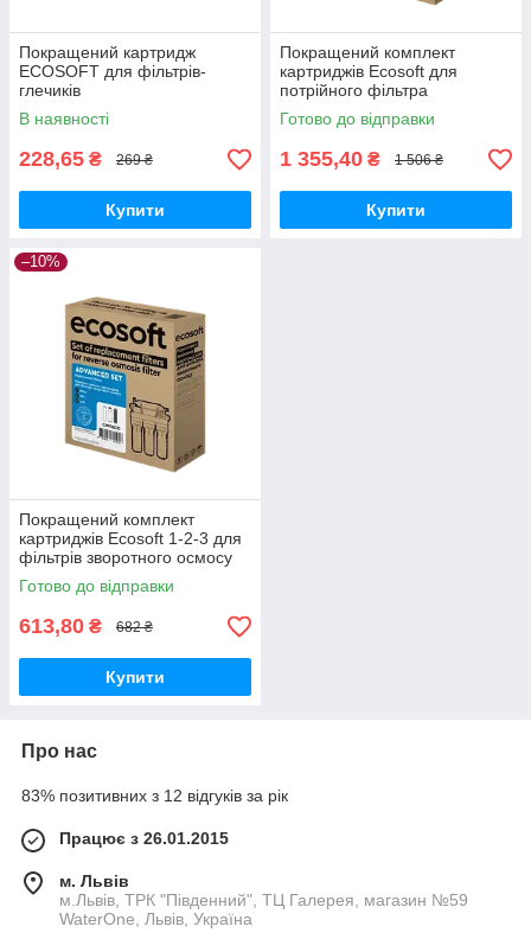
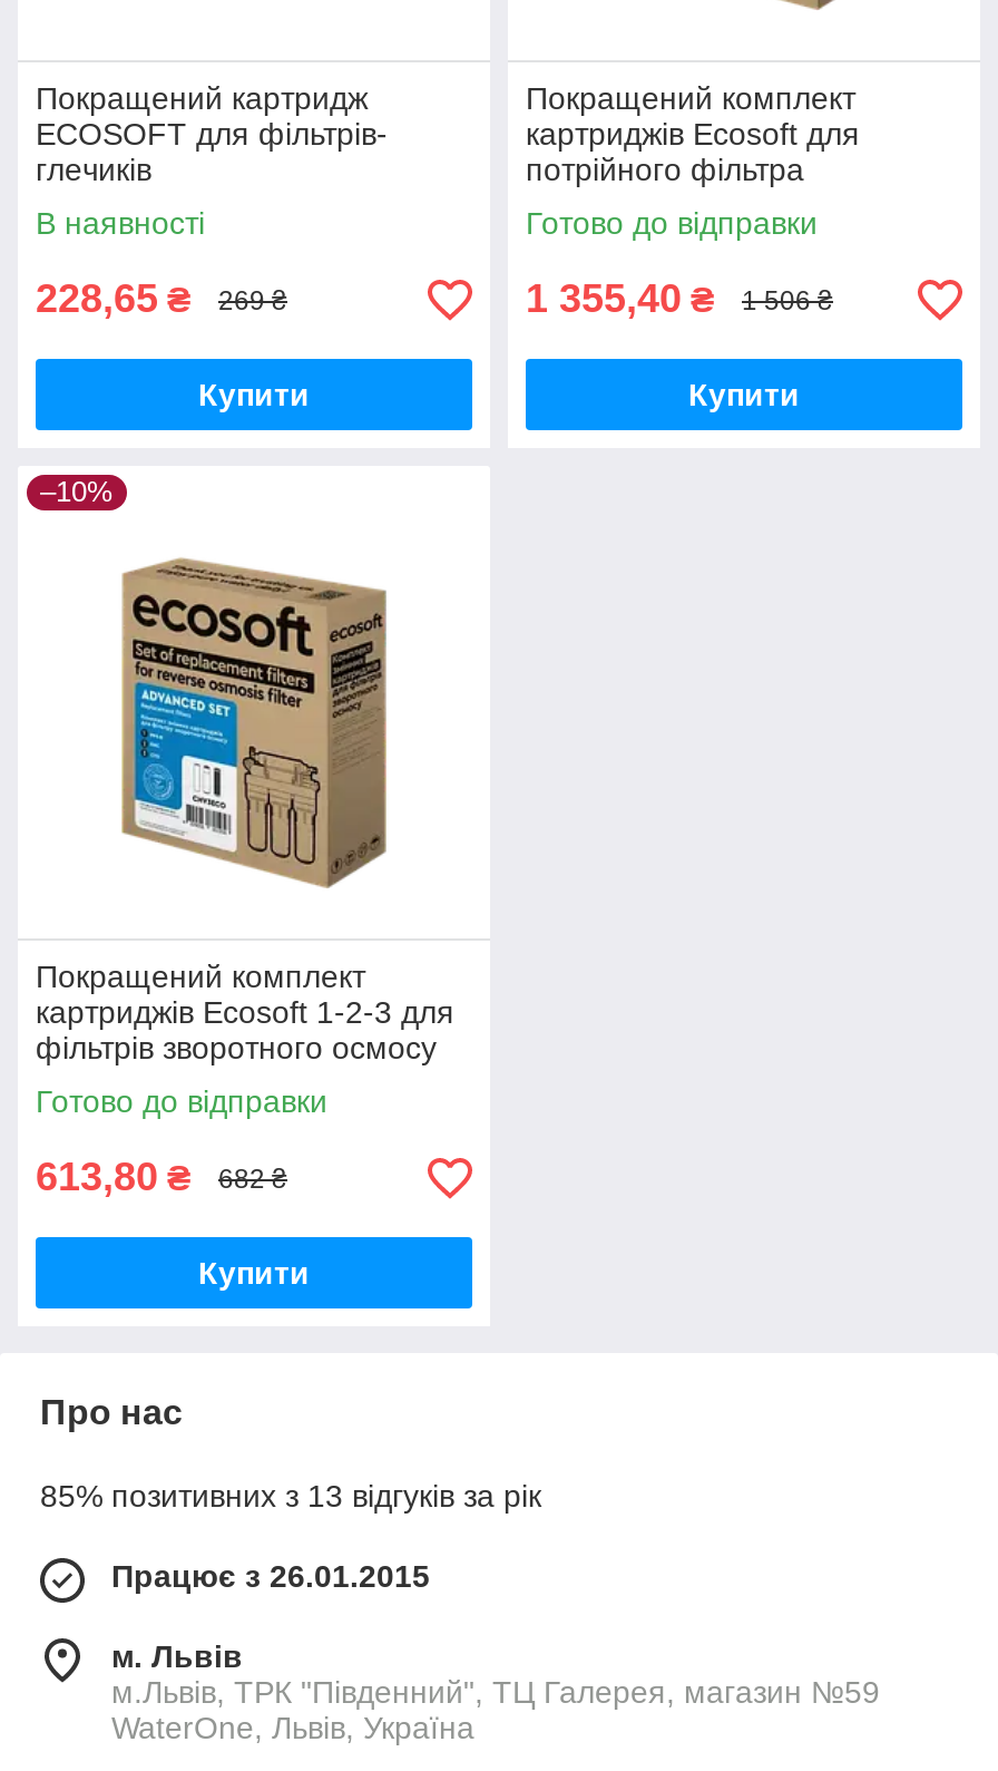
[21,787,288,806] 83% позитивних з 12 відгуків за рік -> [40,1479,541,1514] 85% позитивних з 13 відгуків за рік

